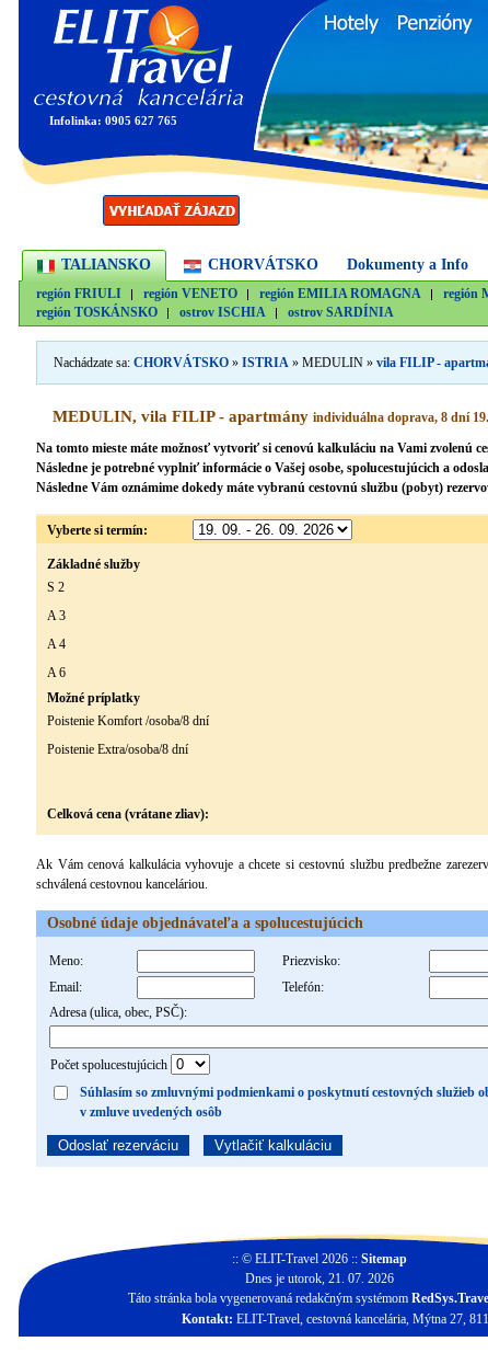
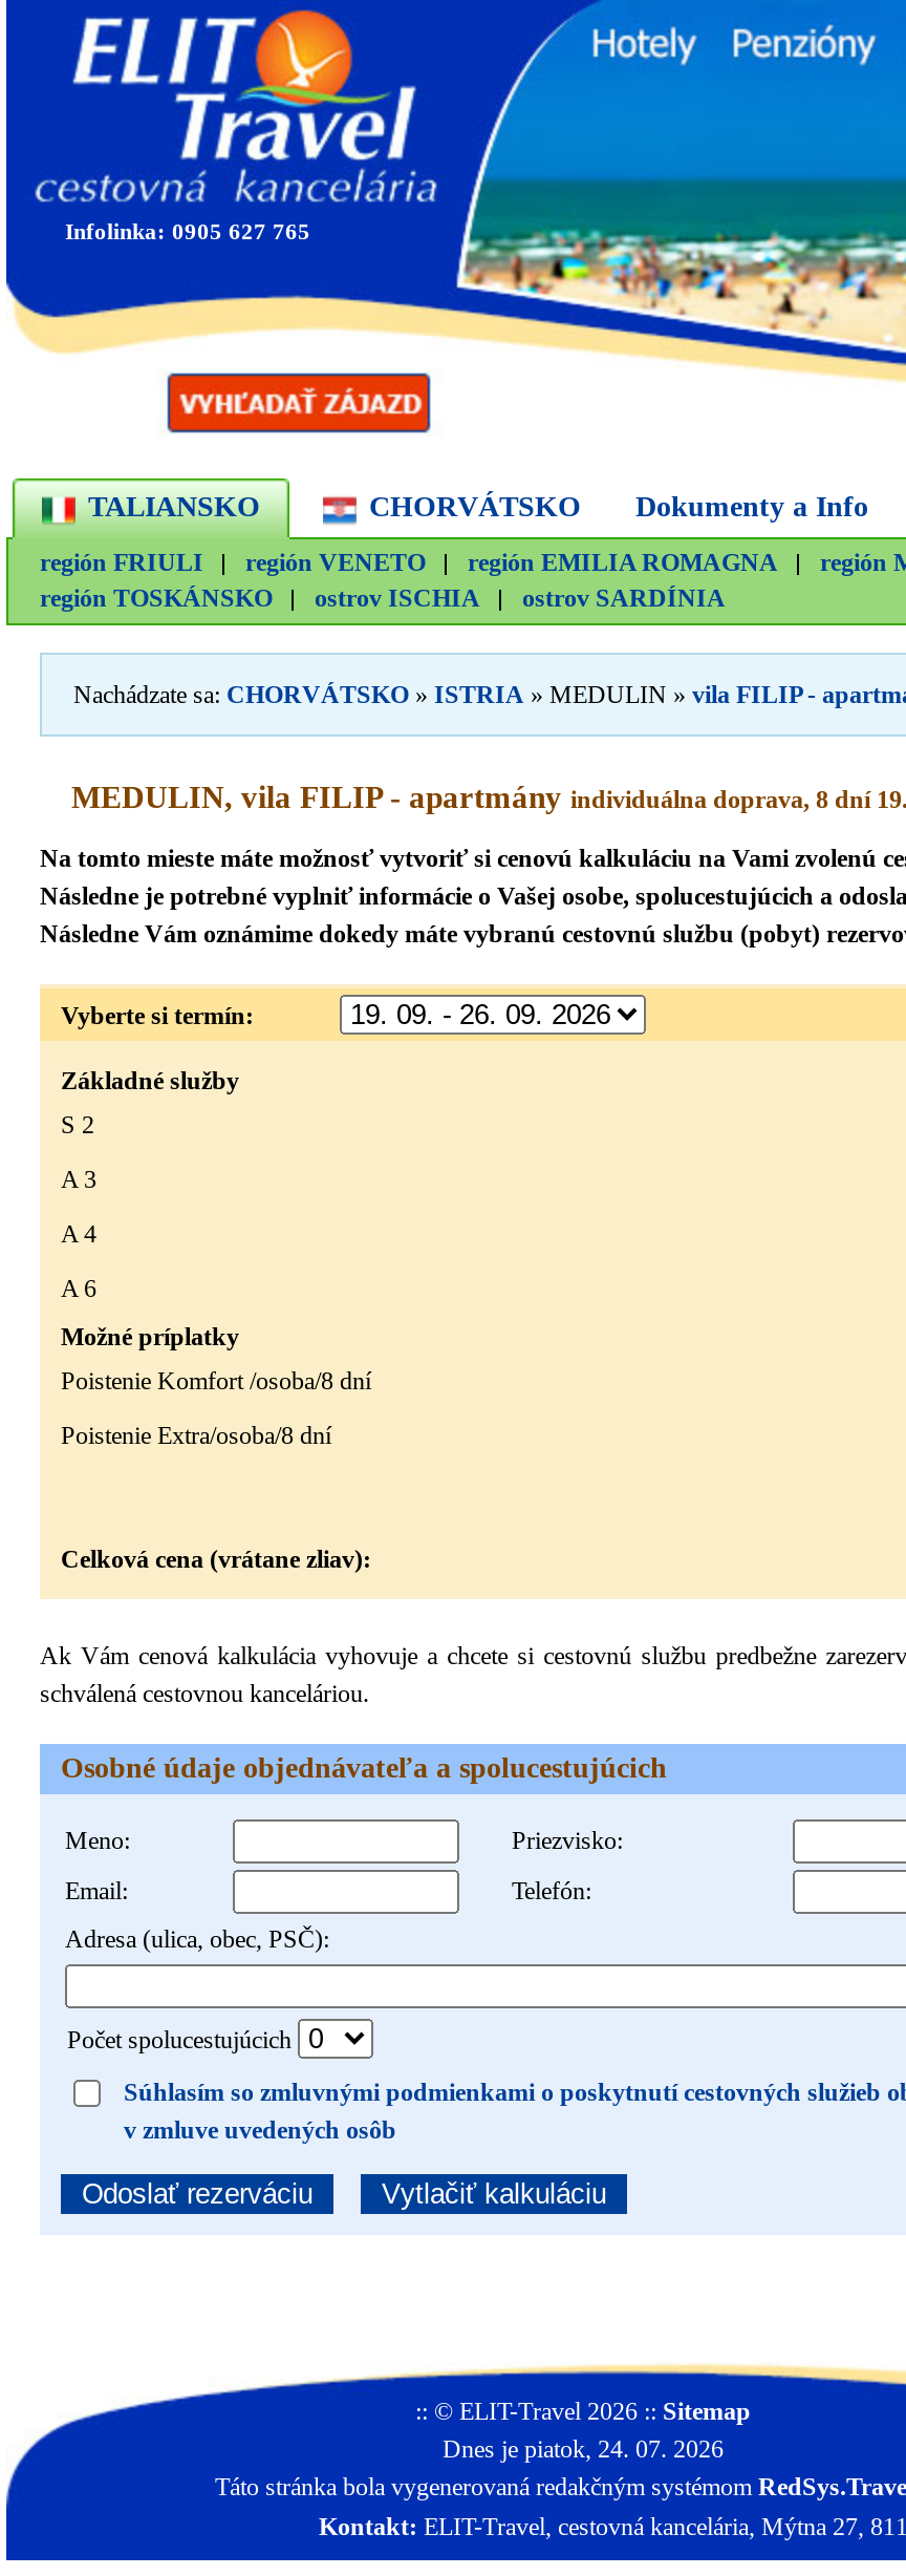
[245,1271,394,1286] Dnes je utorok, 21. 07. 2026 -> [443,2434,724,2464] Dnes je piatok, 24. 07. 2026

